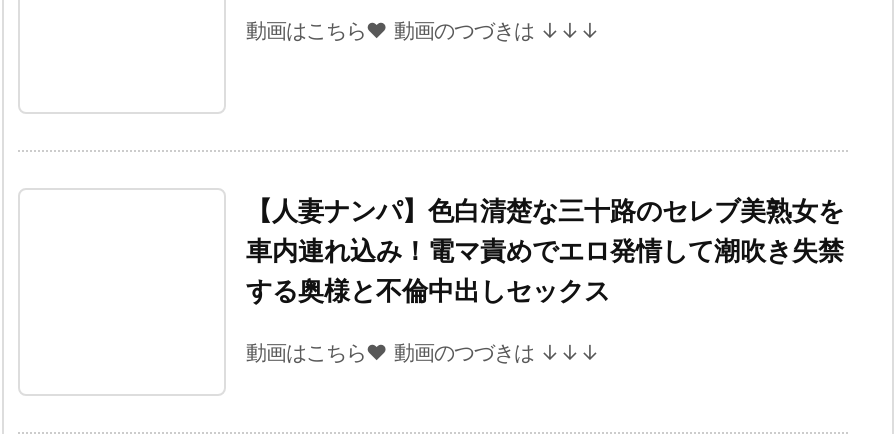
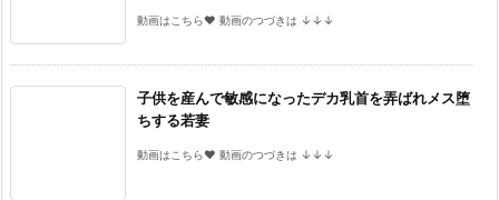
[246,197,844,307] 【人妻ナンパ】色白清楚な三十路のセレブ美熟女を | 車内連れ込み！電マ責めでエロ発情して潮吹き失禁 | する奥様と不倫中出しセックス -> [137,90,470,129] 子供を産んで敏感になったデカ乳首を弄ばれメス堕 | ちする若妻

